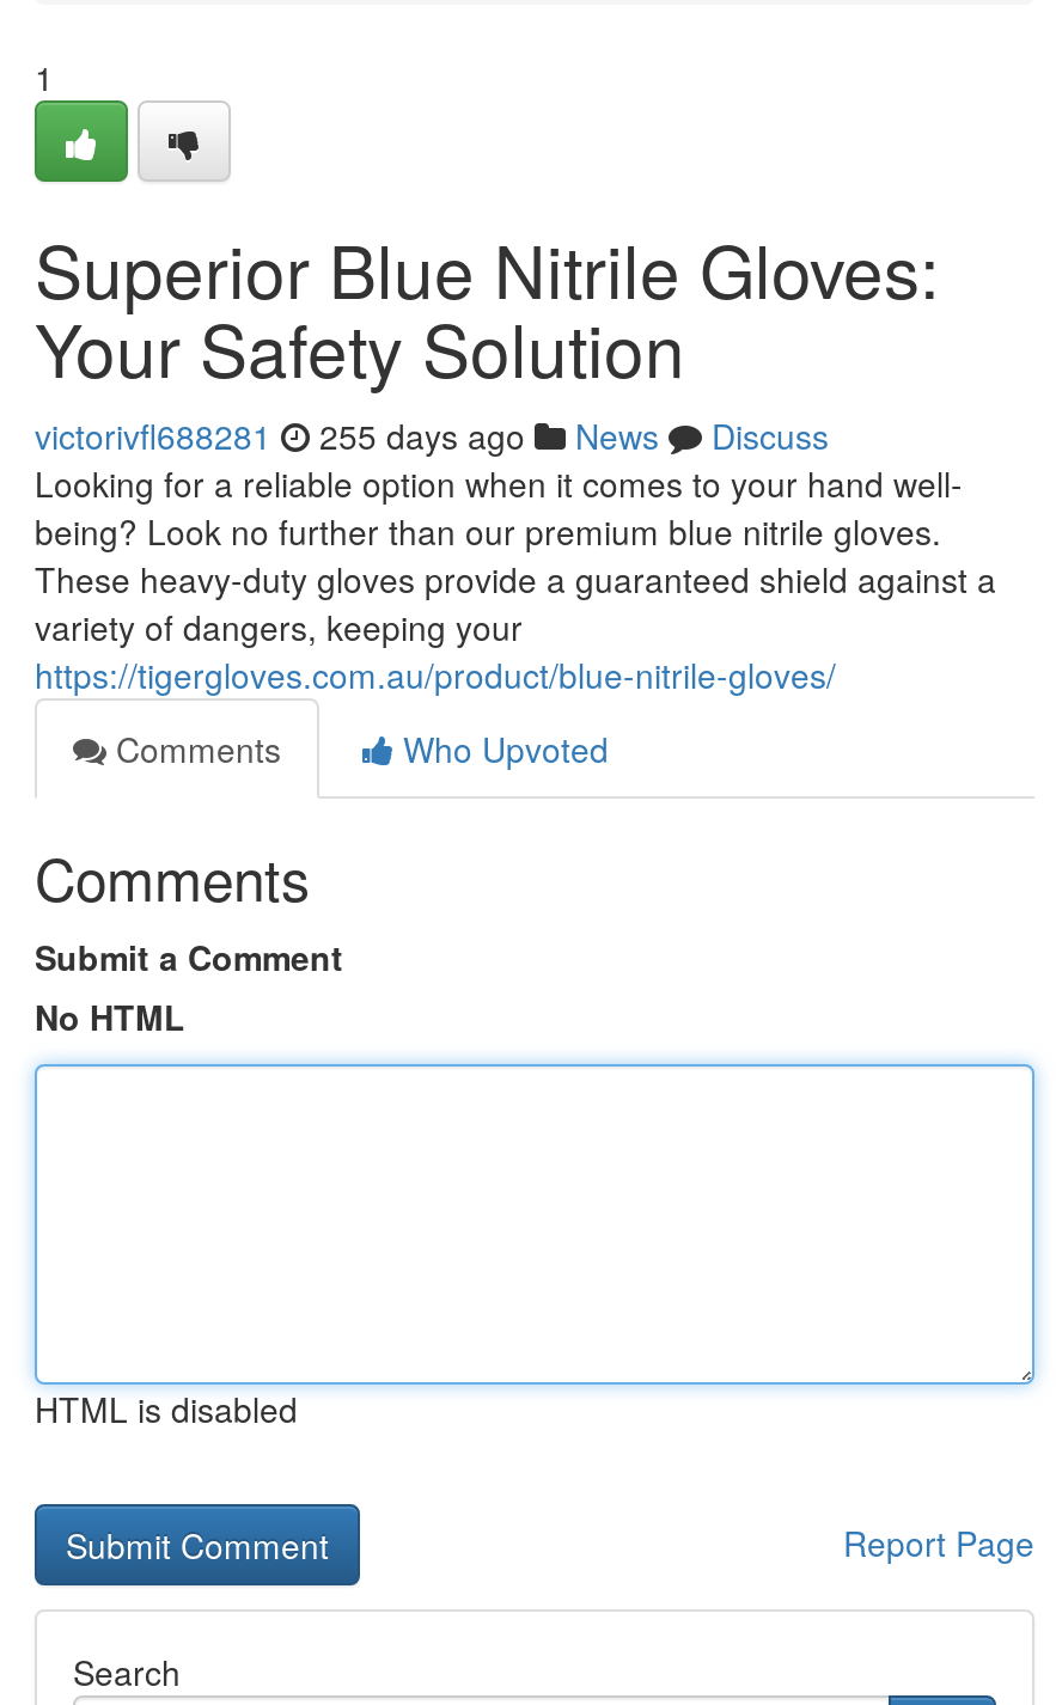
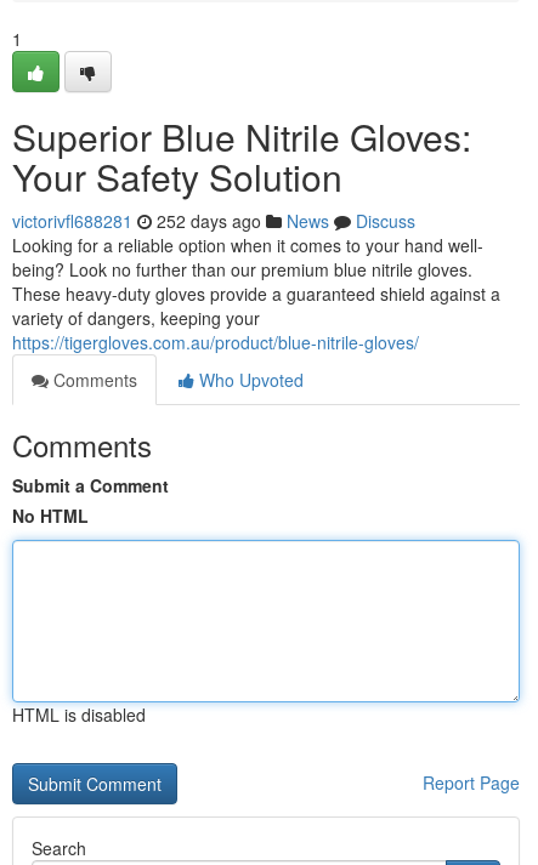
[35,411,829,459] victorivfl688281 255 days ago News Discuss -> [12,209,415,233] victorivfl688281 252 days ago News Discuss

